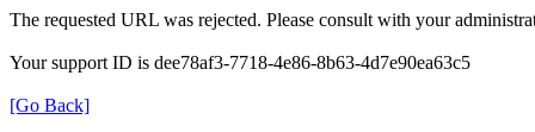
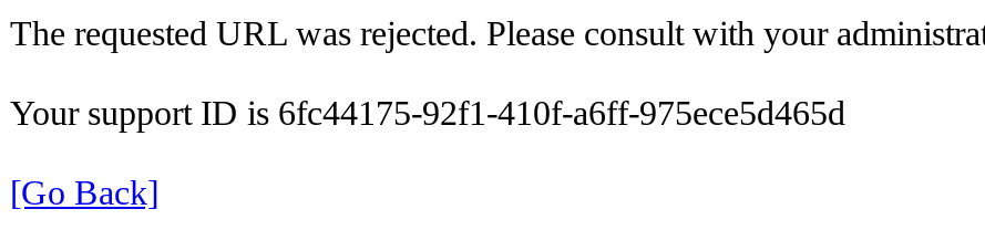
[10,52,471,73] Your support ID is dee78af3-7718-4e86-8b63-4d7e90ea63c5 -> [10,94,845,132] Your support ID is 6fc44175-92f1-410f-a6ff-975ece5d465d

